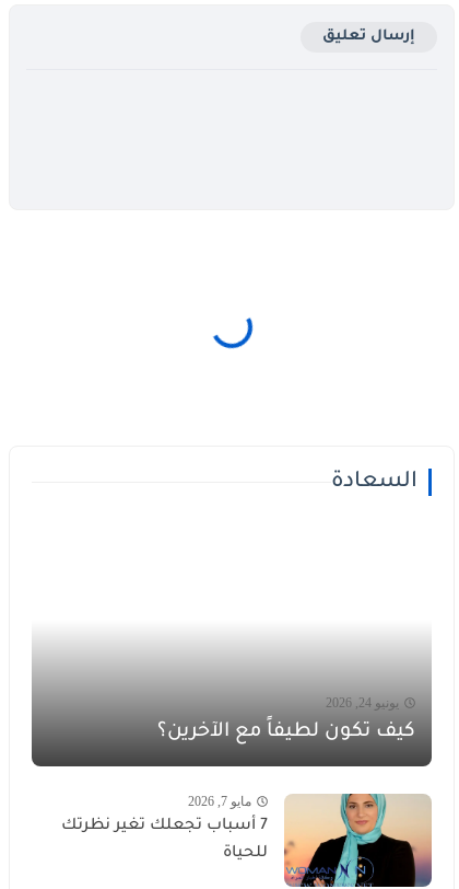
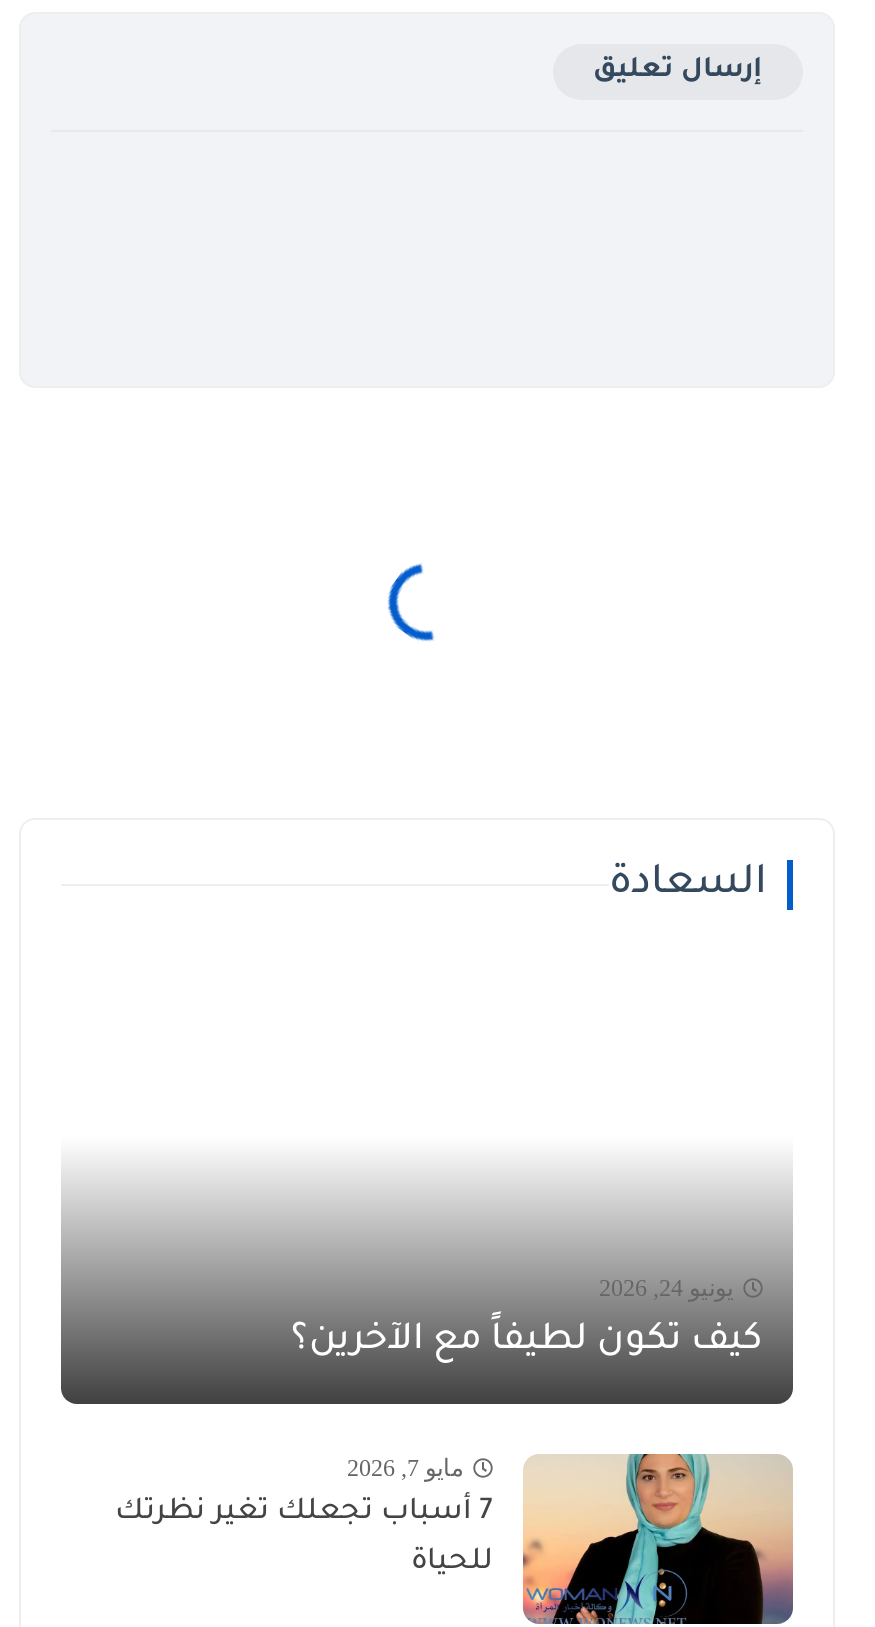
[211,308,254,348] [image] -> [387,562,465,640] [image]

